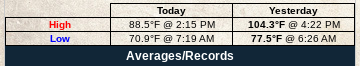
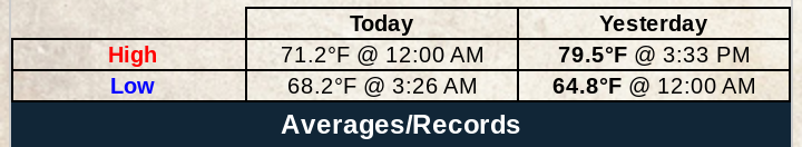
[128,19,339,30] 88.5°F @ 2:15 PM | 104.3°F @ 4:22 PM -> [281,42,750,67] 71.2°F @ 12:00 AM | 79.5°F @ 3:33 PM
[129,33,214,44] 70.9°F @ 7:19 AM -> [287,73,477,98] 68.2°F @ 3:26 AM
[251,33,336,44] 77.5°F @ 6:26 AM -> [552,73,755,98] 64.8°F @ 12:00 AM

